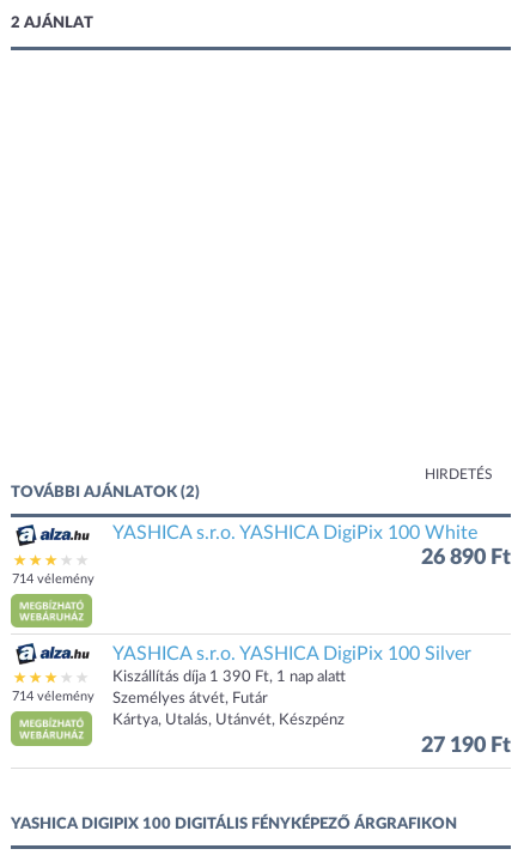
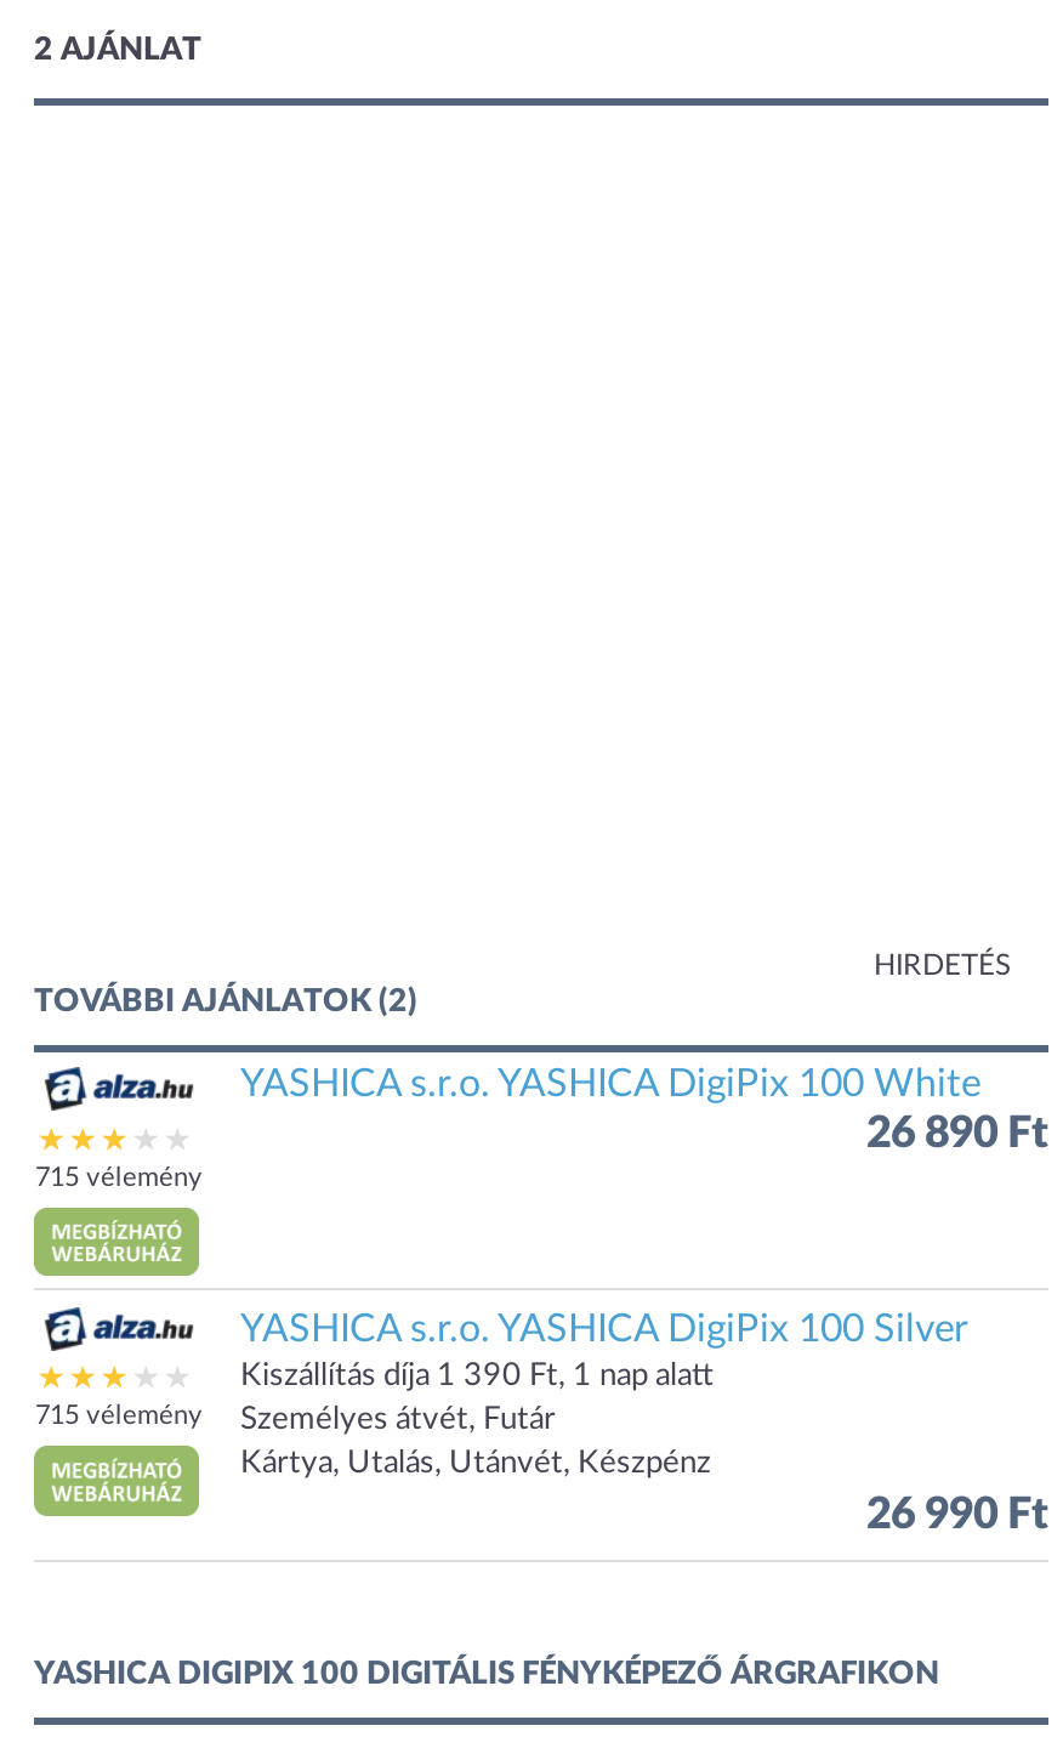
[11,572,94,586] 714 vélemény -> [35,1164,203,1191] 715 vélemény
[11,690,268,707] 714 vélemény Személyes átvét, Futár -> [35,1403,556,1437] 715 vélemény Személyes átvét, Futár
[421,736,511,757] 27 190 Ft -> [866,1495,1048,1539] 26 990 Ft

